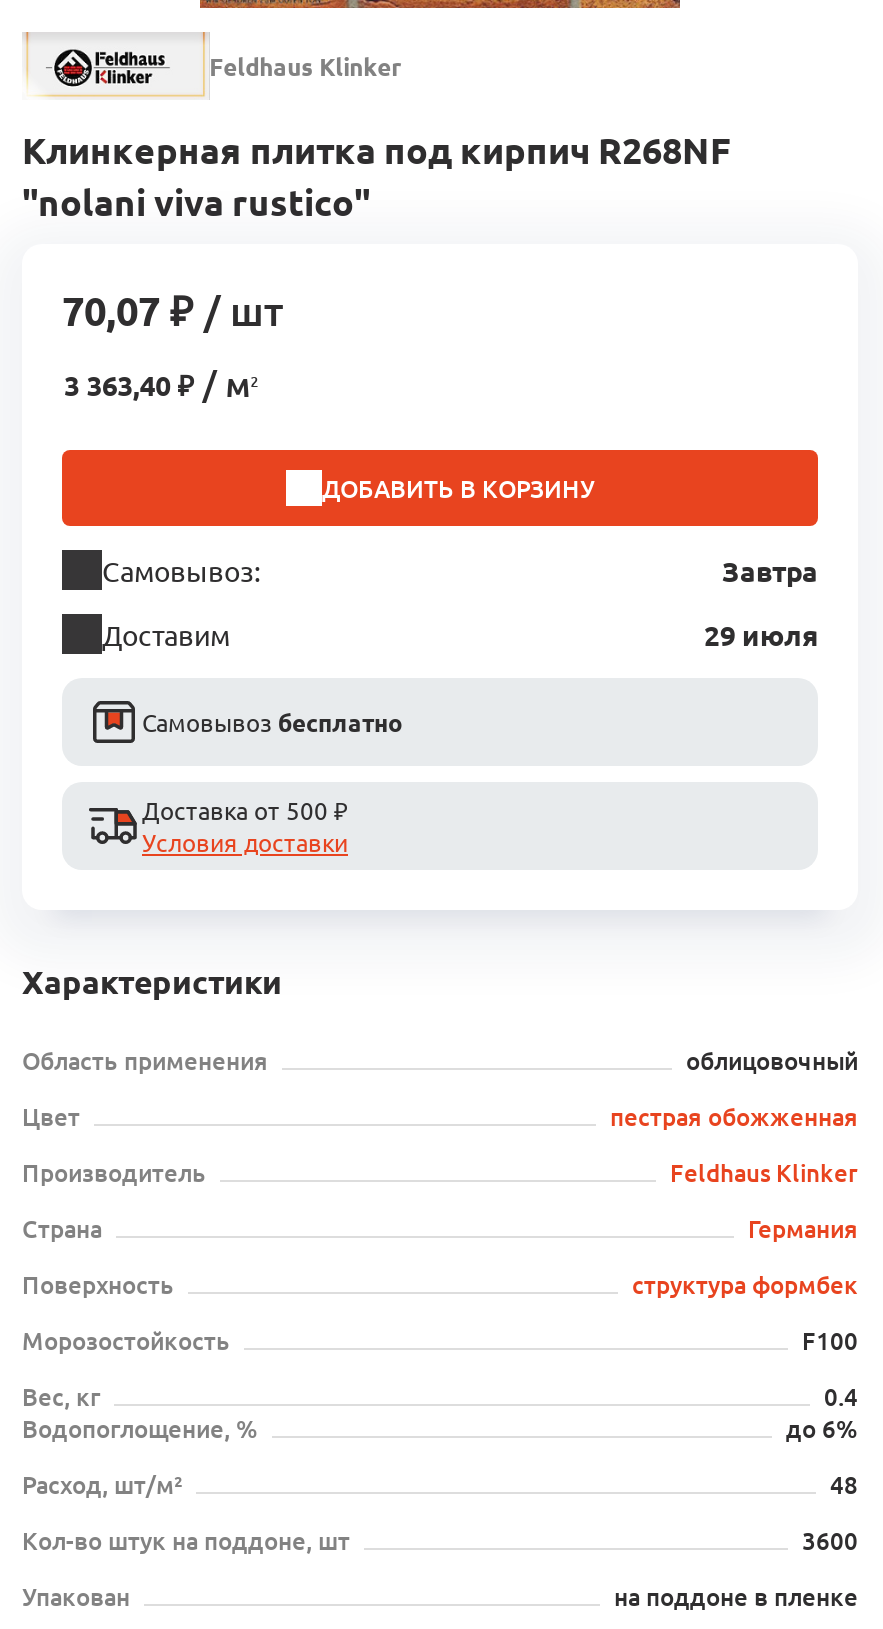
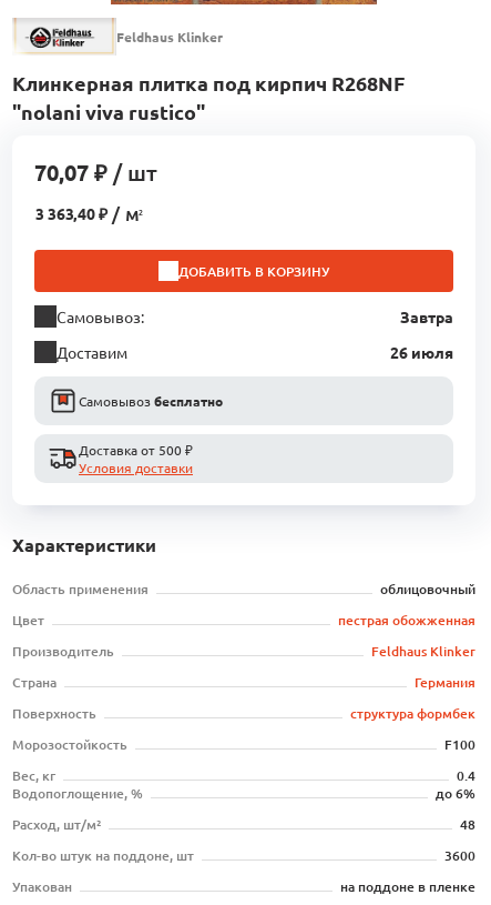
[704,616,818,652] 29 июля -> [390,342,453,362] 26 июля

